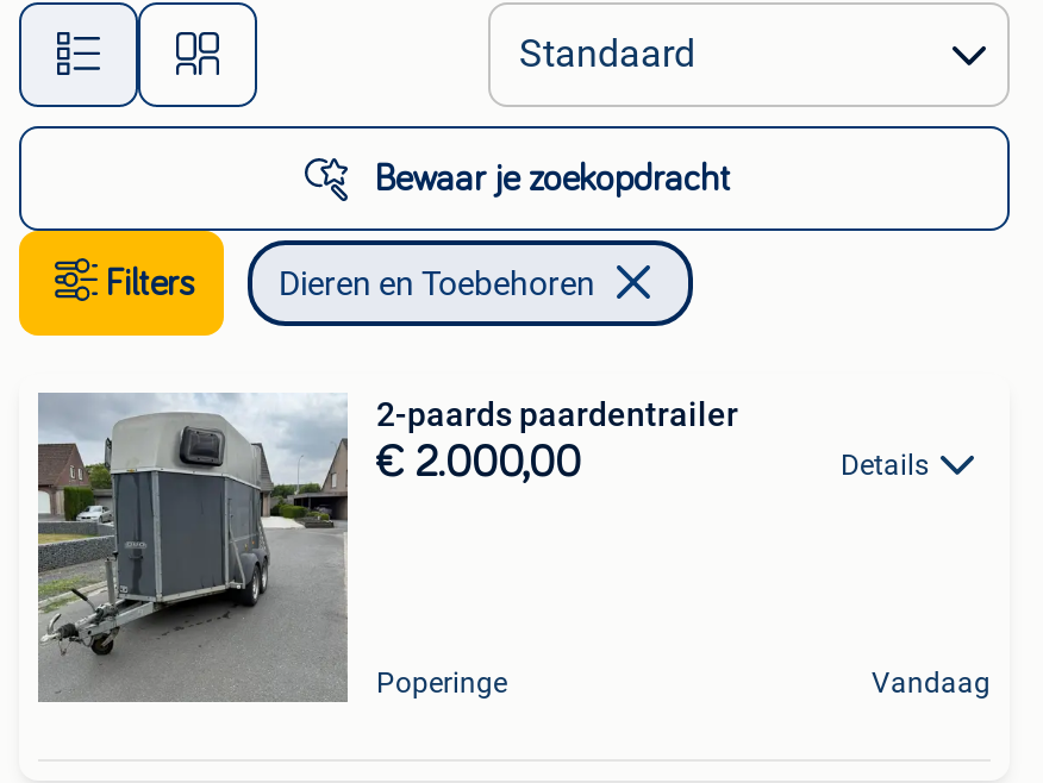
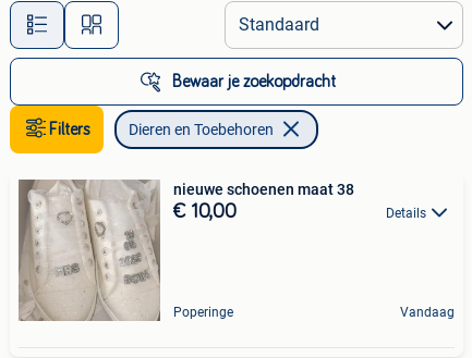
[38,393,738,702] [image] | 2-paards paardentrailer | € 2.000,00 -> [19,178,354,321] [image] | nieuwe schoenen maat 38 | € 10,00

